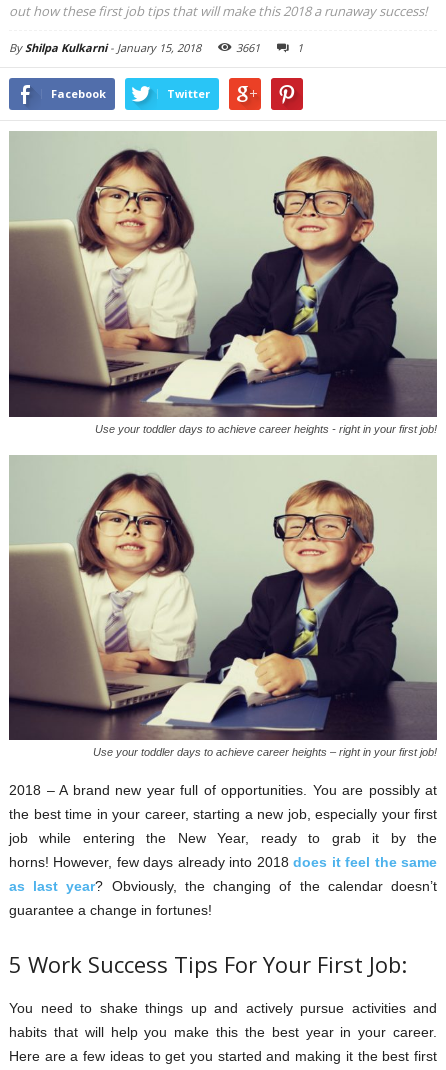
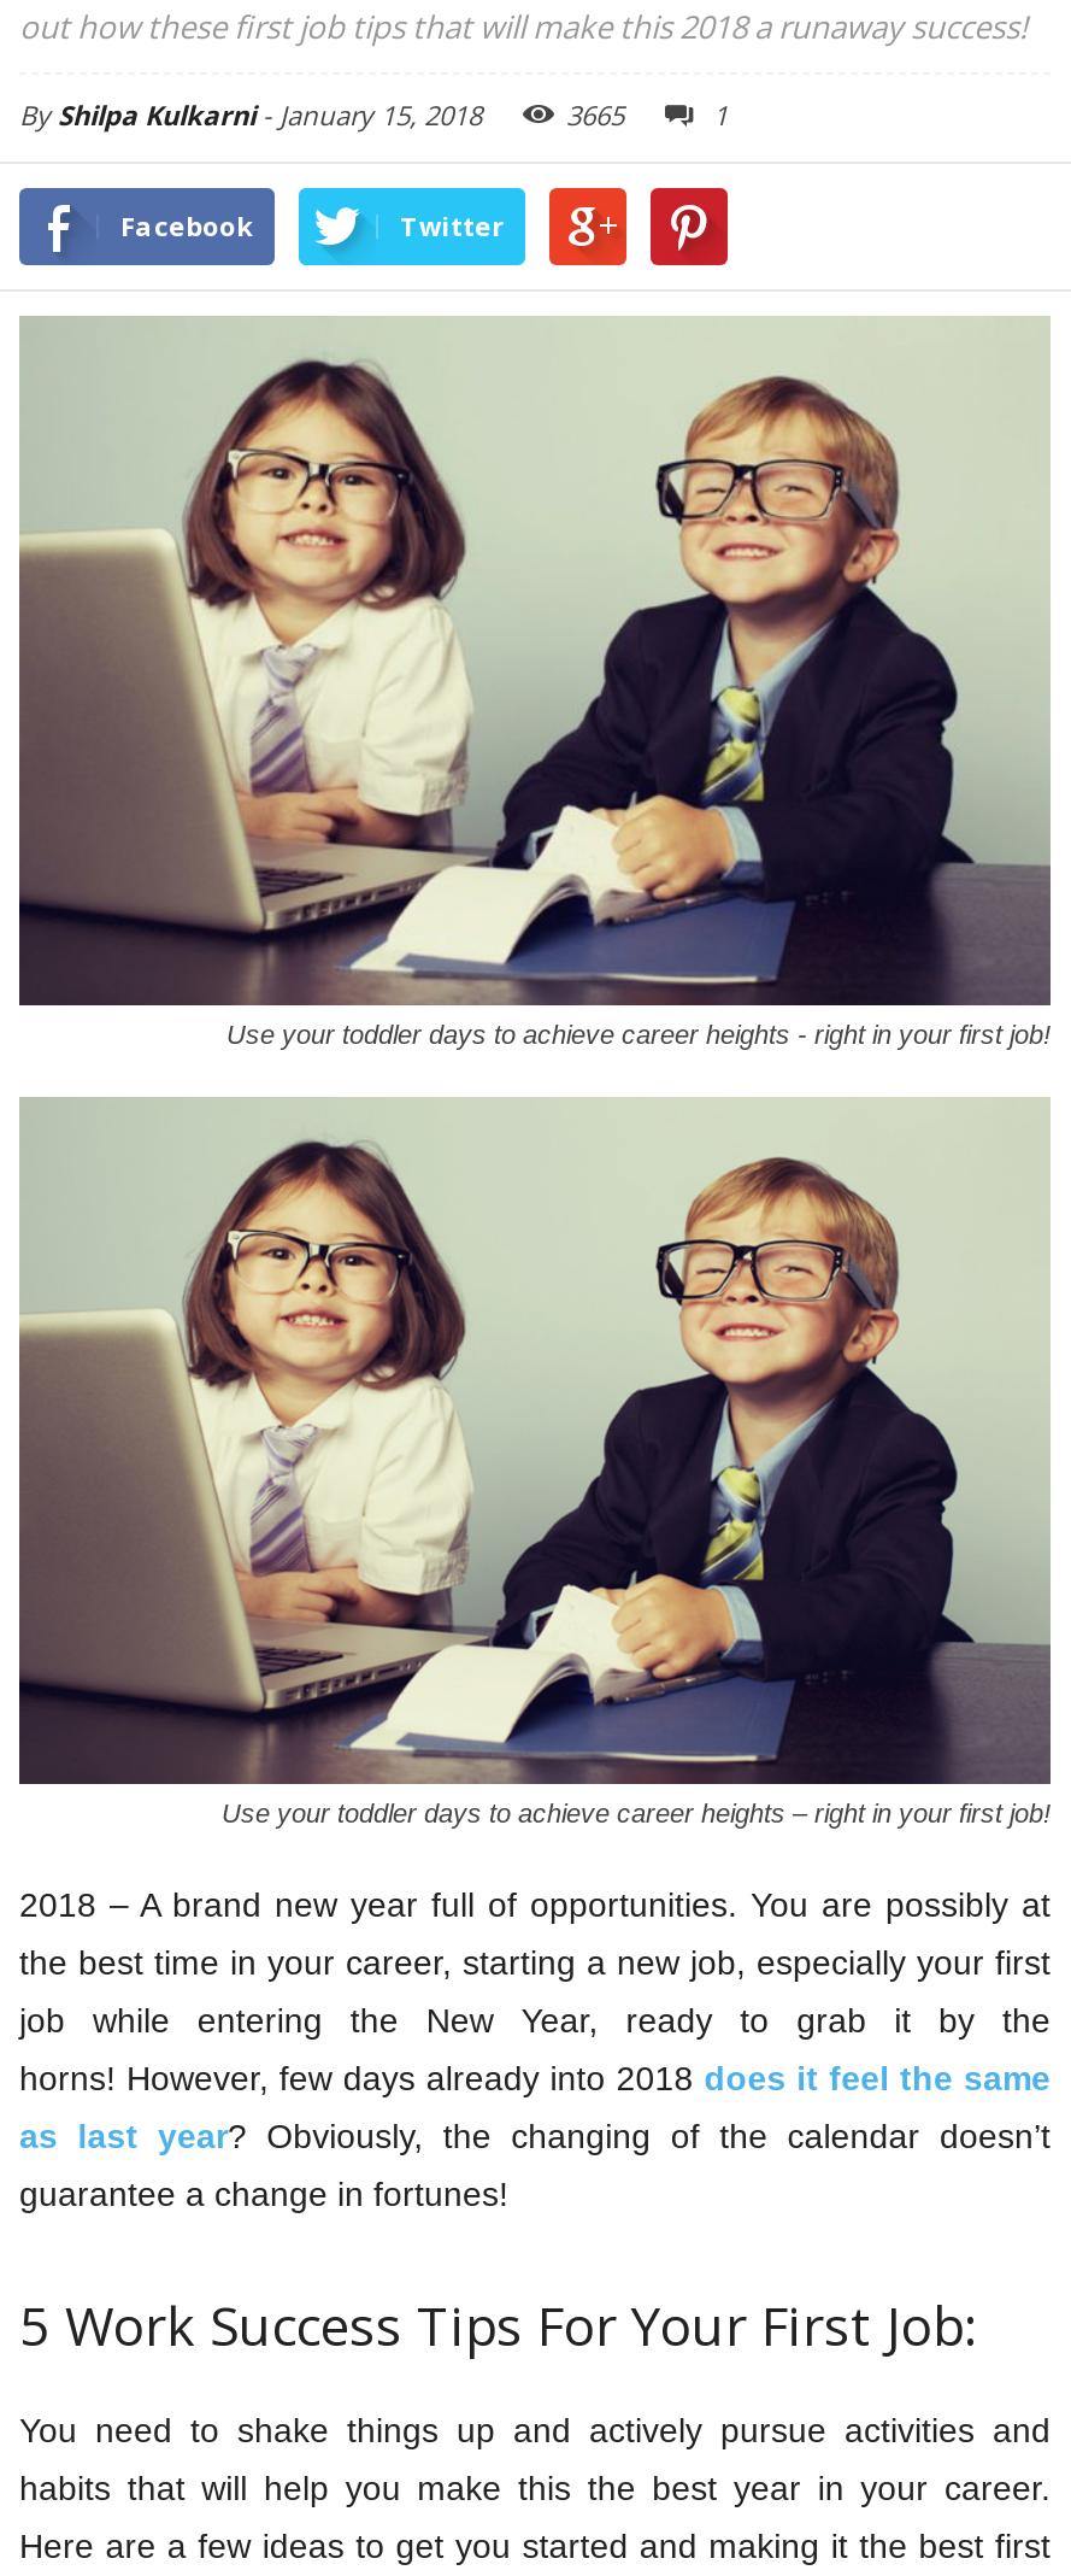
[236,40,260,55] 3661 -> [566,96,624,133] 3665

